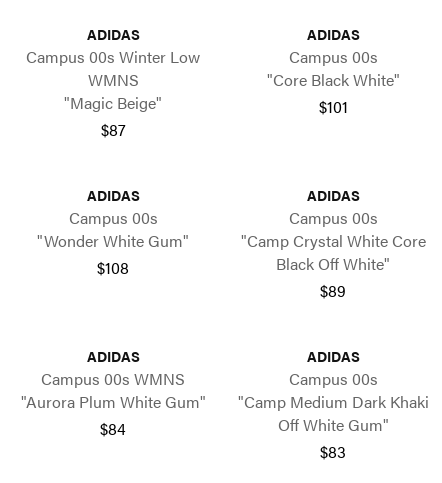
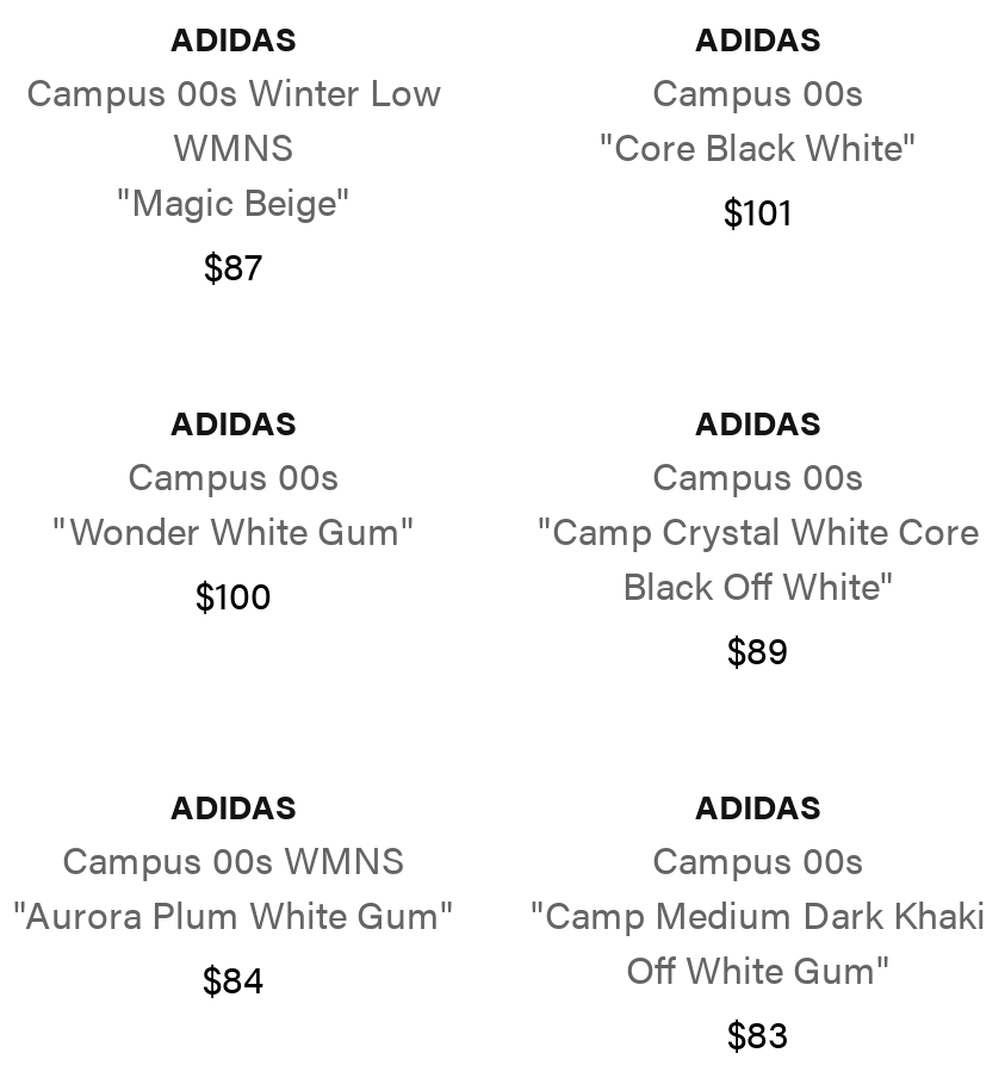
[97,256,129,279] $108 -> [196,566,272,621] $100

